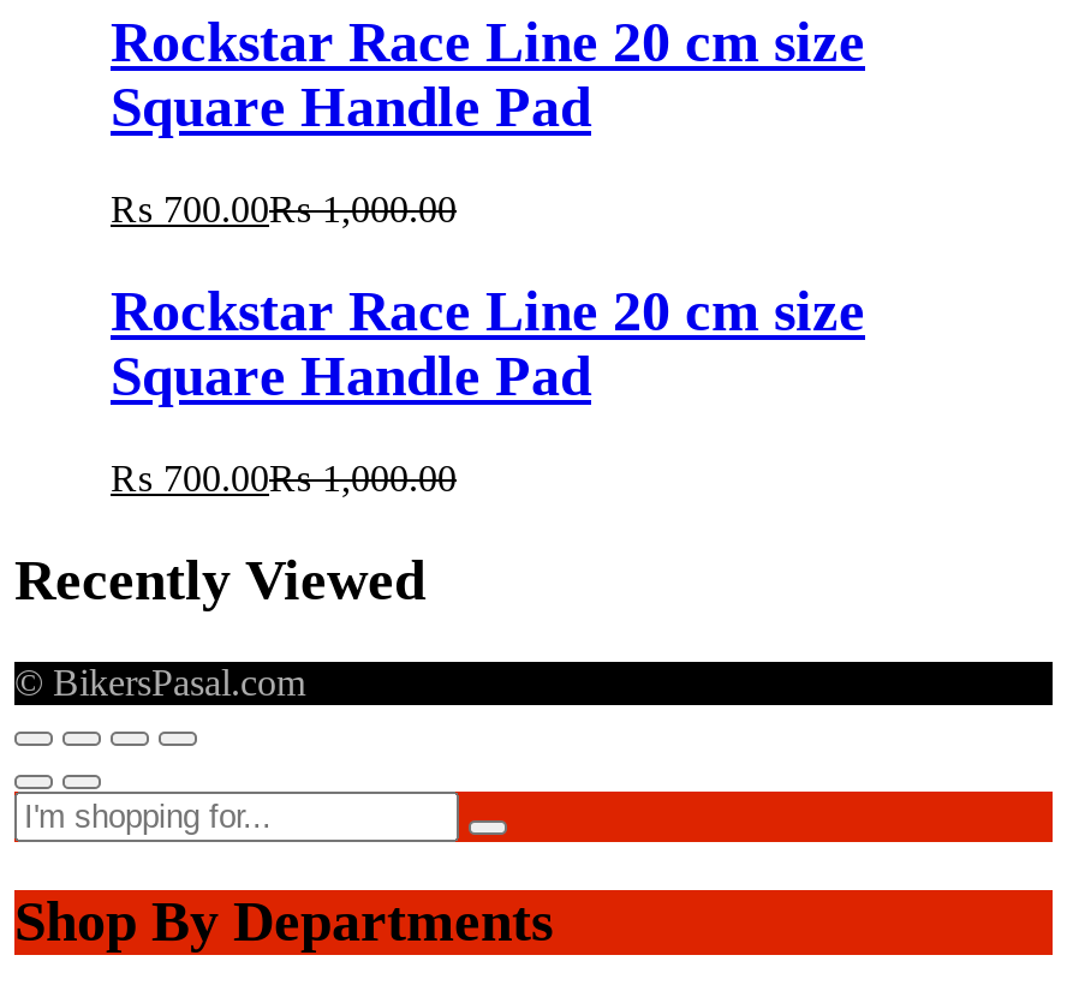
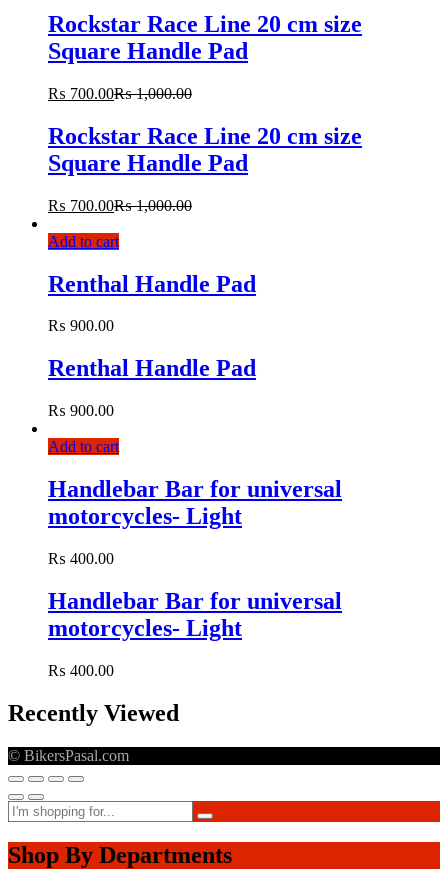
none -> [48,233,342,679] Add to cart | Renthal Handle Pad | ₨ 900.00 | Renthal Handle Pad | ₨ 900.00 | Add to cart | Handlebar Bar for universal | motorcycles- Light | ₨ 400.00 | Handlebar Bar for universal | motorcycles- Light | ₨ 400.00

